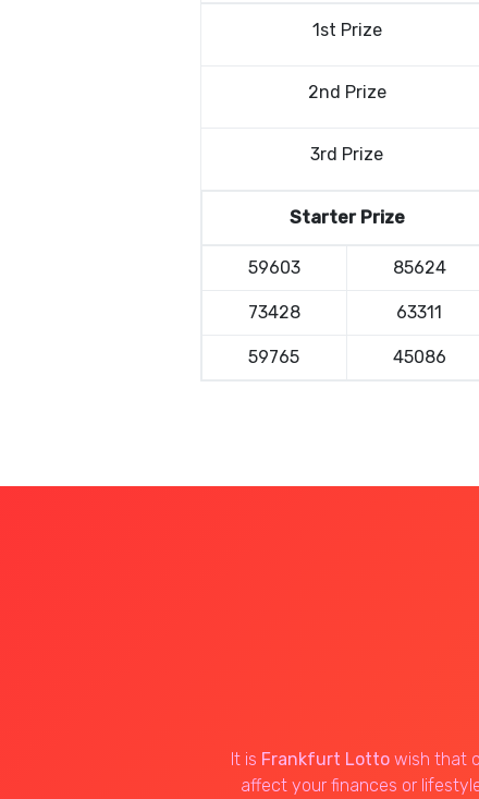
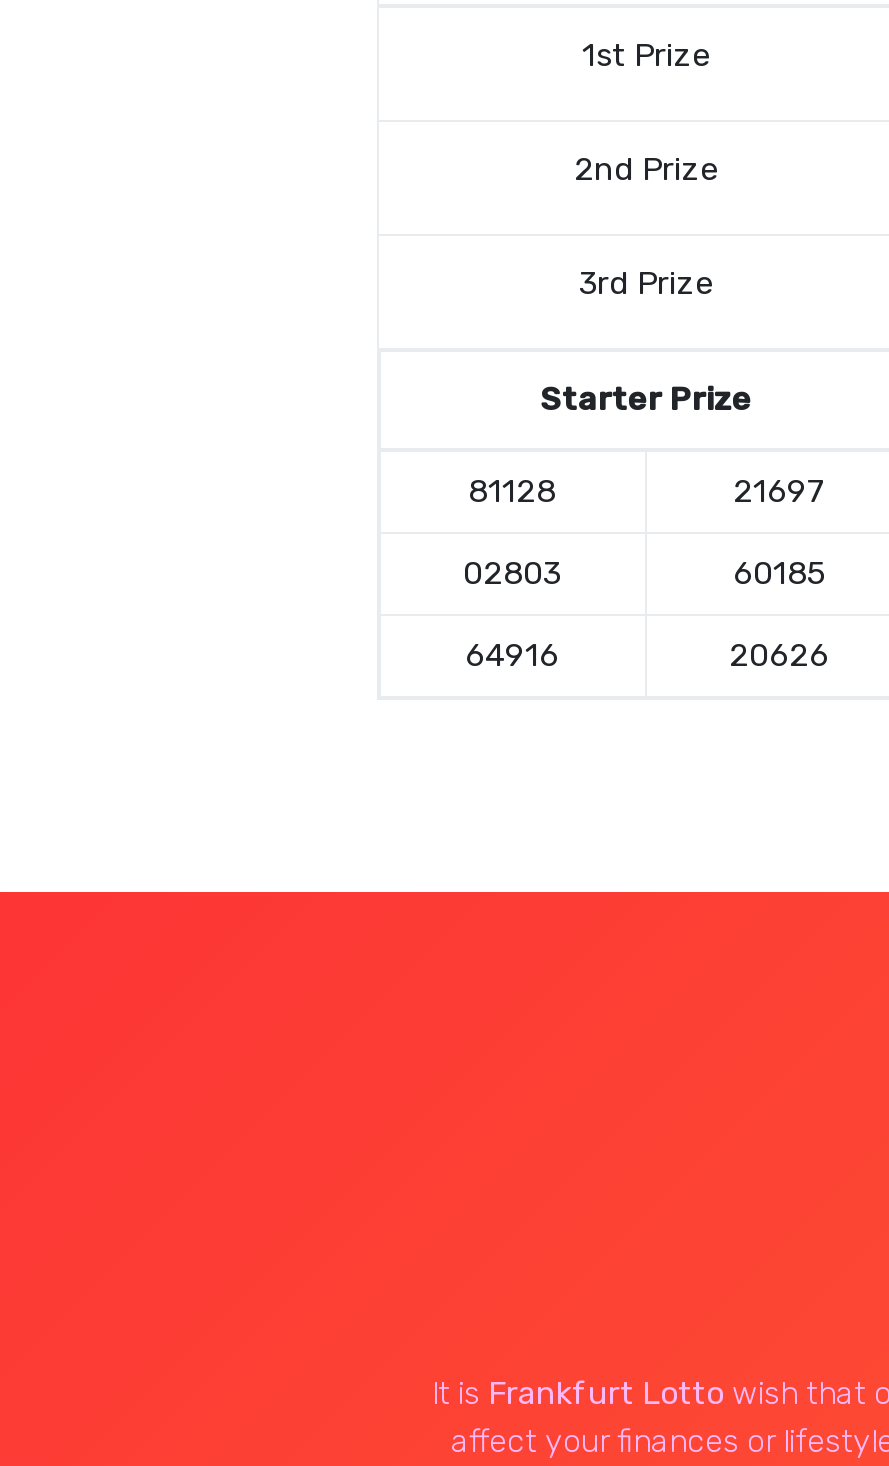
[248,257,300,278] 59603 -> [468,471,556,509] 81128
[392,257,446,278] 85624 -> [733,471,825,509] 21697
[248,302,300,322] 73428 -> [463,553,561,591] 02803
[396,302,442,322] 63311 -> [733,553,825,591] 60185
[248,346,299,367] 59765 -> [465,635,559,673] 64916
[392,346,446,367] 45086 -> [729,635,829,673] 20626

